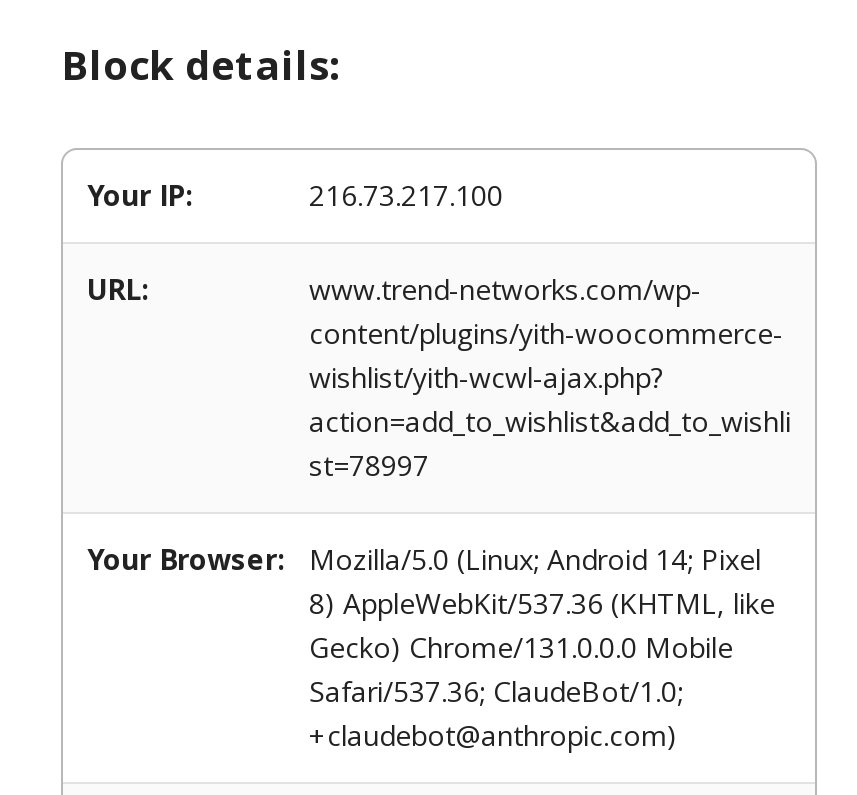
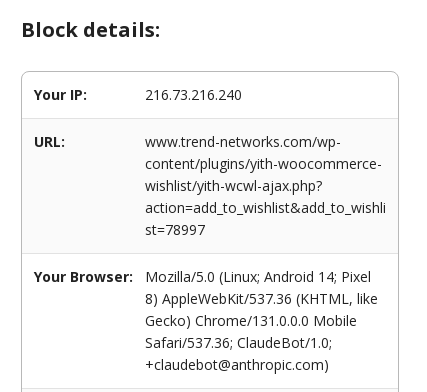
[309,176,503,214] 216.73.217.100 -> [145,85,242,104] 216.73.216.240

